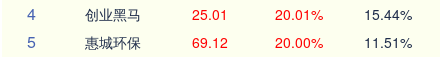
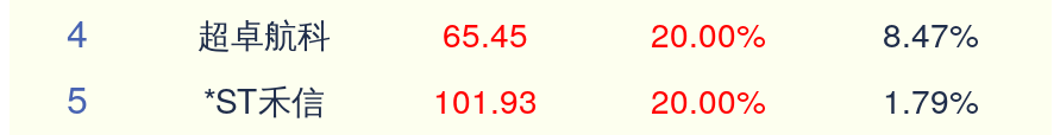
[85,4,411,24] 创业黑马 | 25.01 | 20.01% | 15.44% -> [197,10,978,57] 超卓航科 | 65.45 | 20.00% | 8.47%
[85,32,227,52] 惠城环保 | 69.12 -> [203,76,538,124] *ST禾信 | 101.93
[363,32,411,52] 11.51% -> [883,76,978,124] 1.79%

